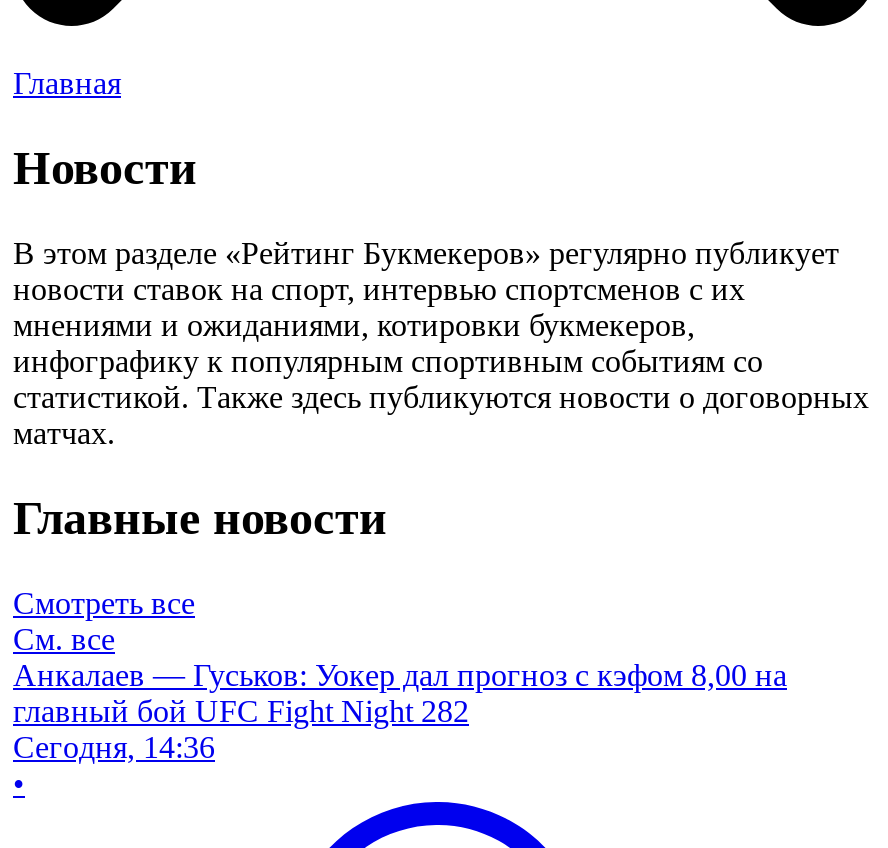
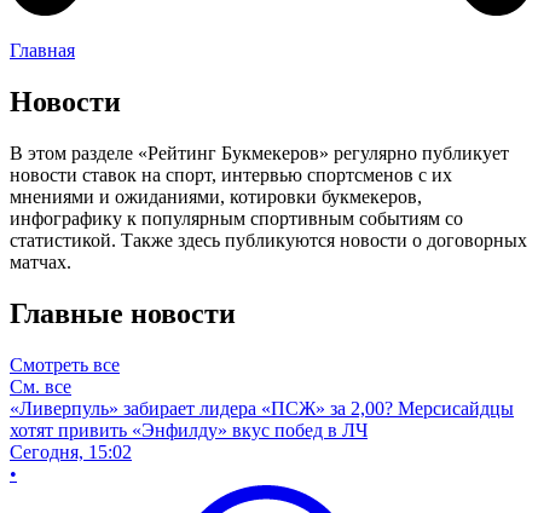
[13,657,787,763] Анкалаев — Гуськов: Уокер дал прогноз с кэфом 8,00 на | главный бой UFC Fight Night 282 | Сегодня, 14:36 -> [10,398,514,462] «Ливерпуль» забирает лидера «ПСЖ» за 2,00? Мерсисайдцы | хотят привить «Энфилду» вкус побед в ЛЧ | Сегодня, 15:02

